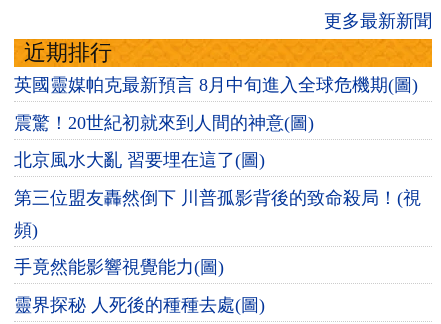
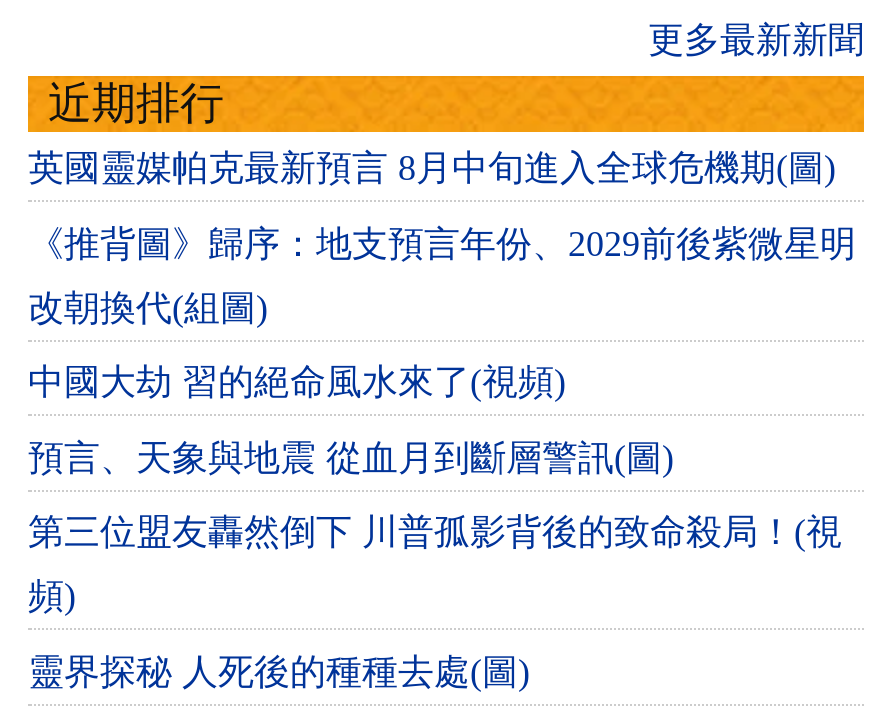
[14,112,314,170] 震驚！20世紀初就來到人間的神意(圖) | 北京風水大亂 習要埋在這了(圖) -> [28,223,856,477] 《推背圖》歸序：地支預言年份、2029前後紫微星明 | 改朝換代(組圖) | 中國大劫 習的絕命風水來了(視頻) | 預言、天象與地震 從血月到斷層警訊(圖)
moved [14,187,421,239] -> [28,512,842,616]: 第三位盟友轟然倒下 川普孤影背後的致命殺局！(視 | 頻)
[14,257,224,277] 手竟然能影響視覺能力(圖) -> none

